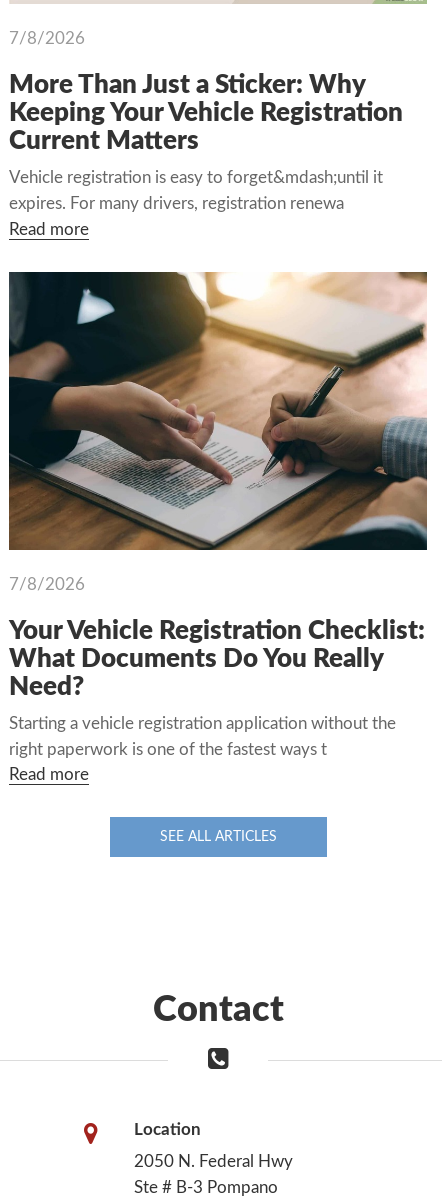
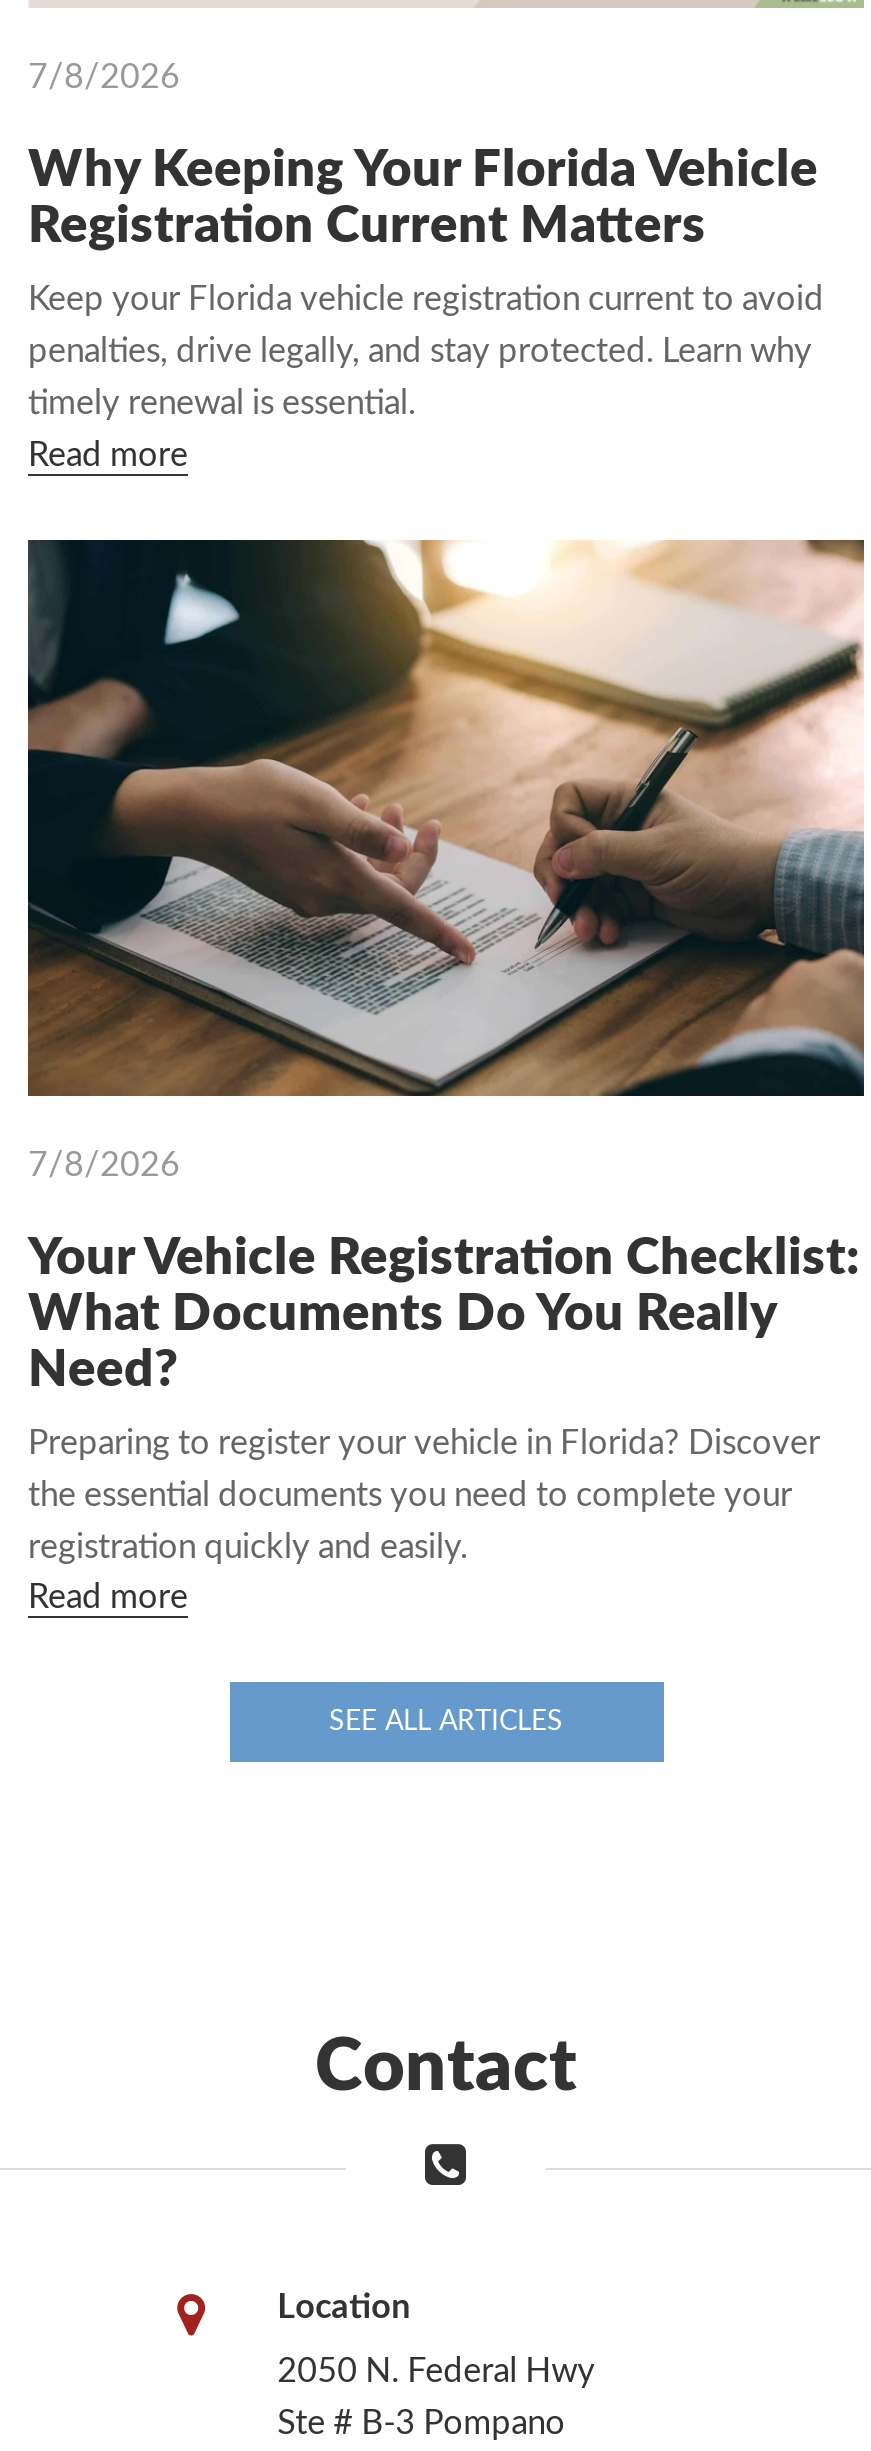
[9,72,403,212] More Than Just a Sticker: Why | Keeping Your Vehicle Registration | Current Matters | Vehicle registration is easy to forget&mdash;until it | expires. For many drivers, registration renewa -> [28,145,824,421] Why Keeping Your Florida Vehicle | Registration Current Matters | Keep your Florida vehicle registration current to avoid | penalties, drive legally, and stay protected. Learn why | timely renewal is essential.
[9,715,396,758] Starting a vehicle registration application without the | right paperwork is one of the fastest ways t -> [28,1426,820,1564] Preparing to register your vehicle in Florida? Discover | the essential documents you need to complete your | registration quickly and easily.

